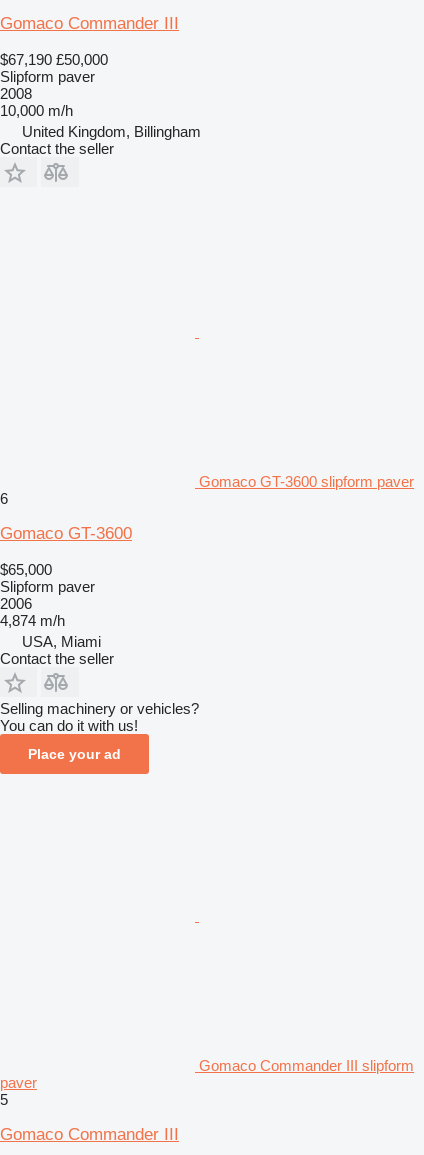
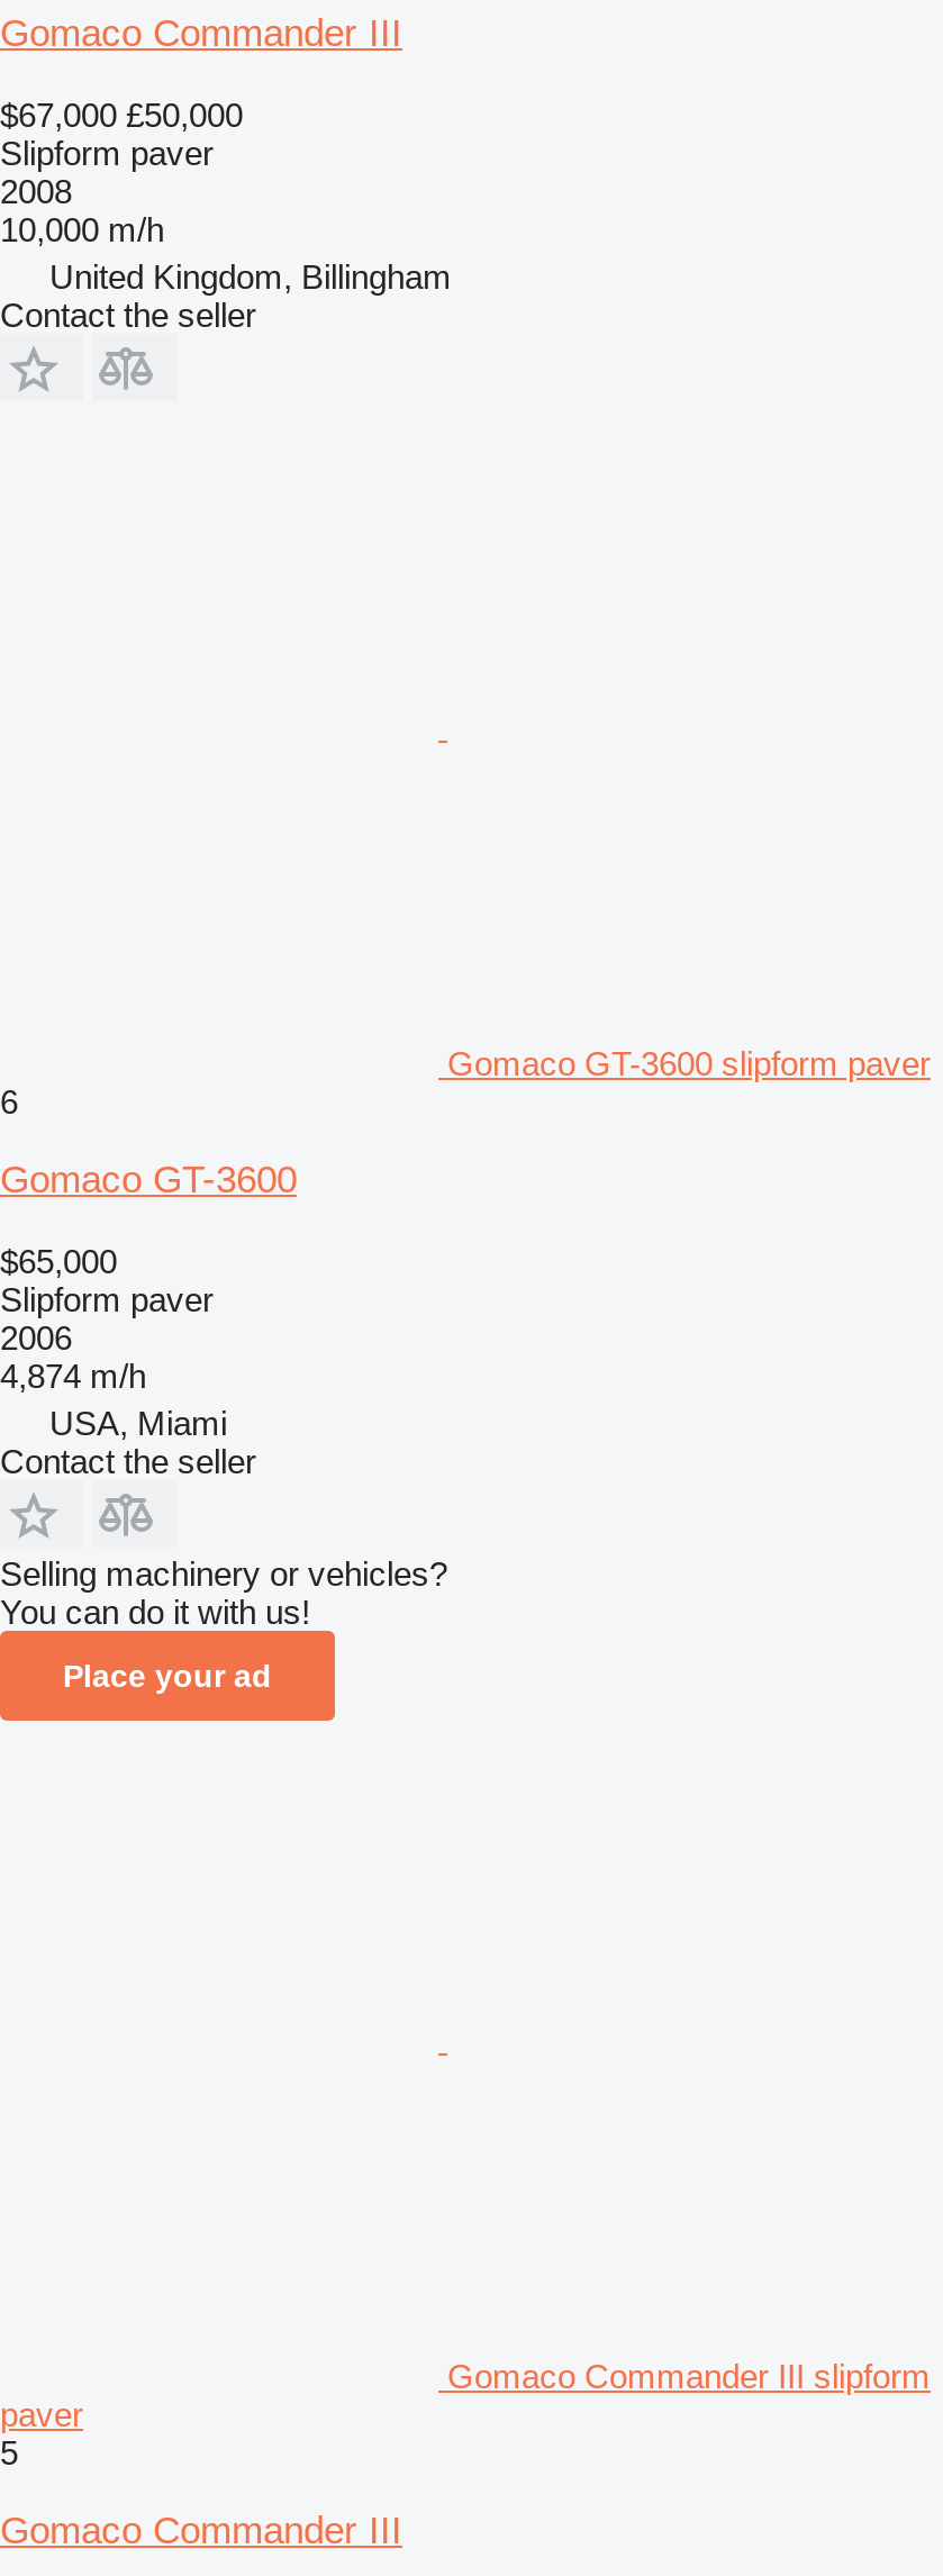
[0,51,108,68] $67,190 £50,000 -> [0,95,243,134] $67,000 £50,000

